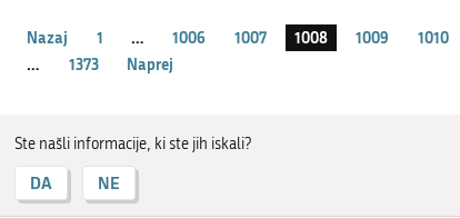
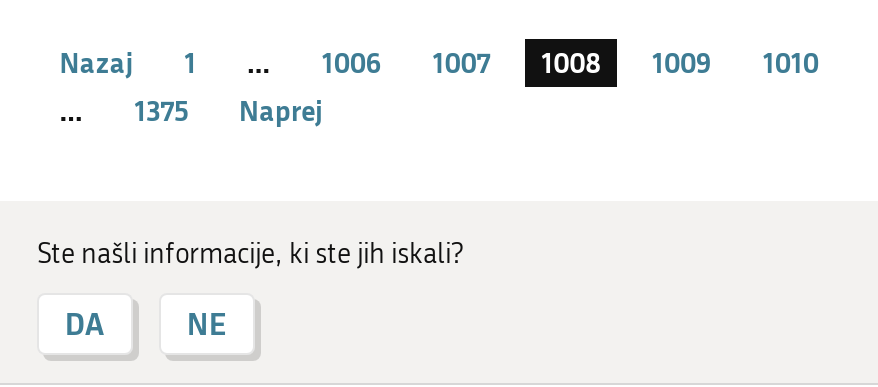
[68,52,98,75] 1373 -> [134,88,188,130] 1375

